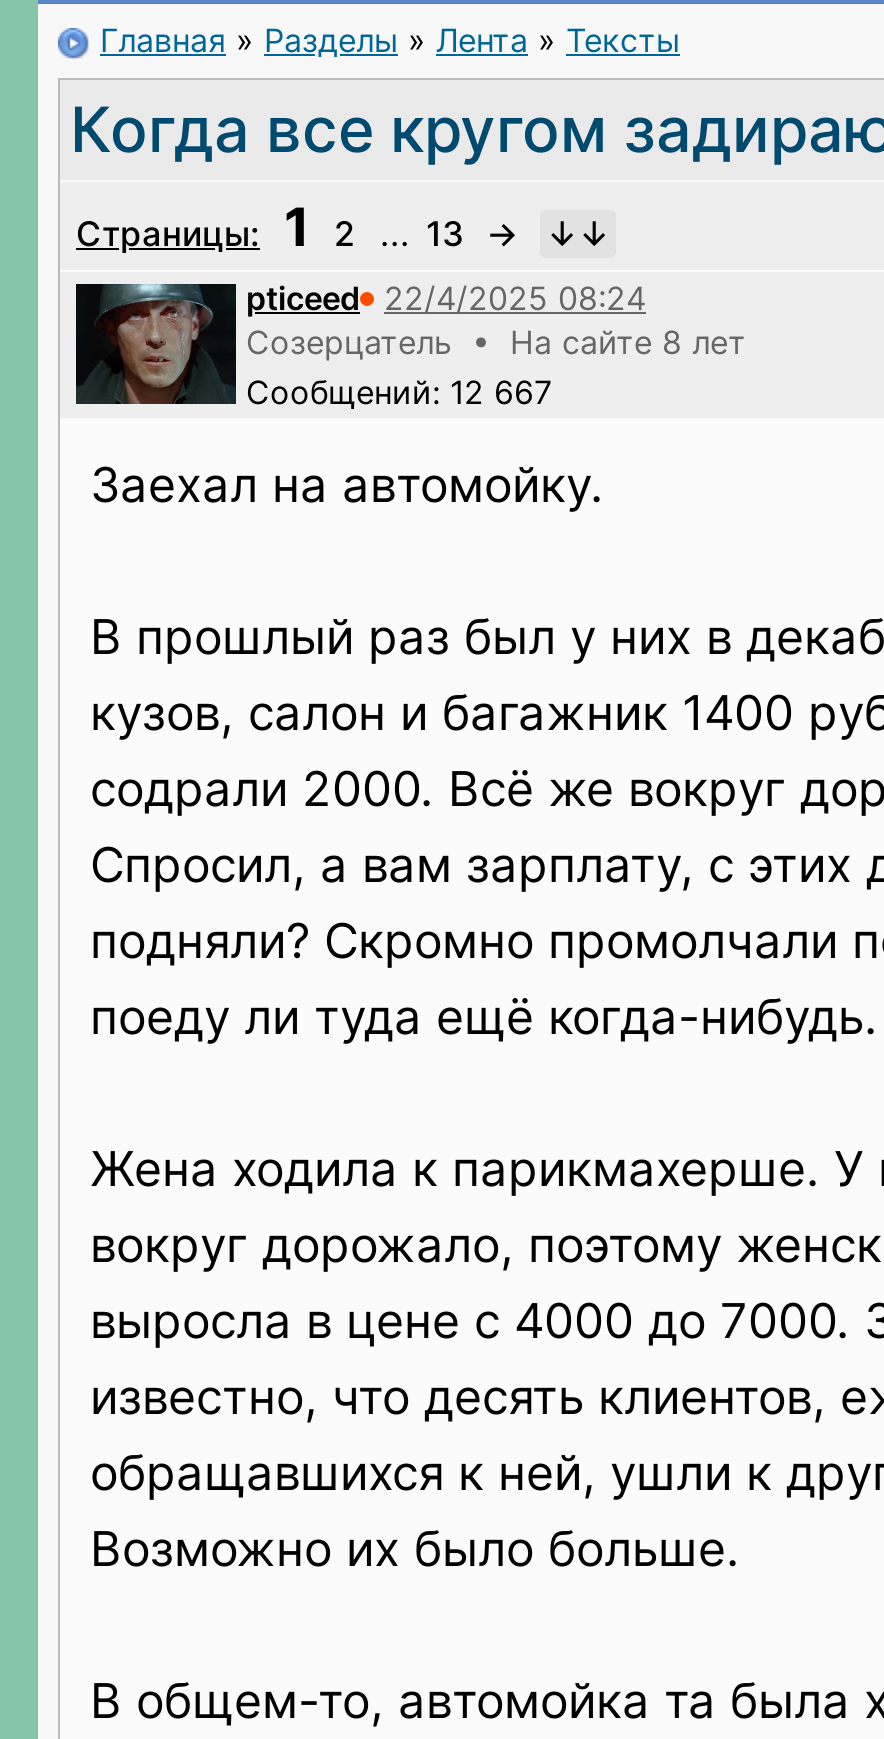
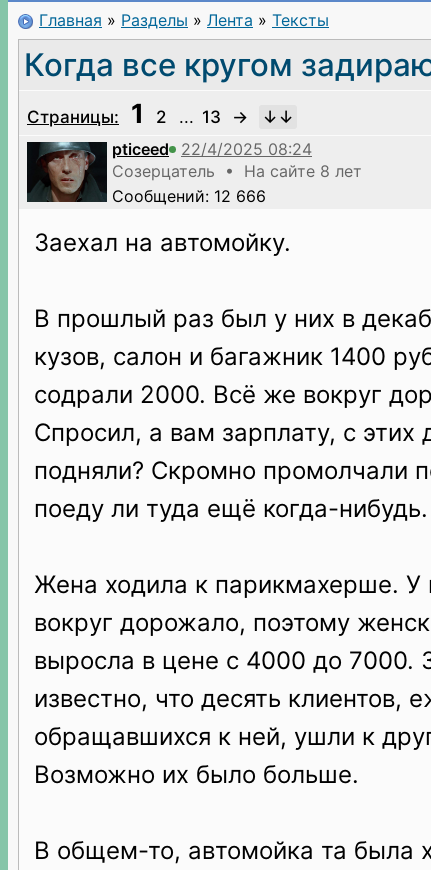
[246,372,552,412] Сообщений: 12 667 -> [112,186,266,206] Сообщений: 12 666

